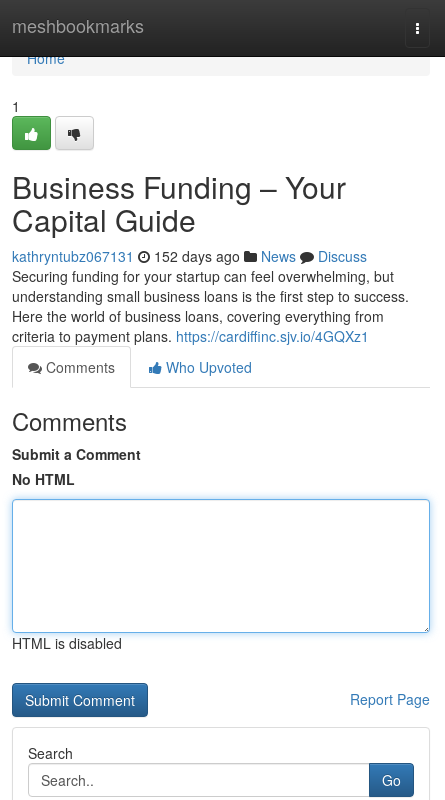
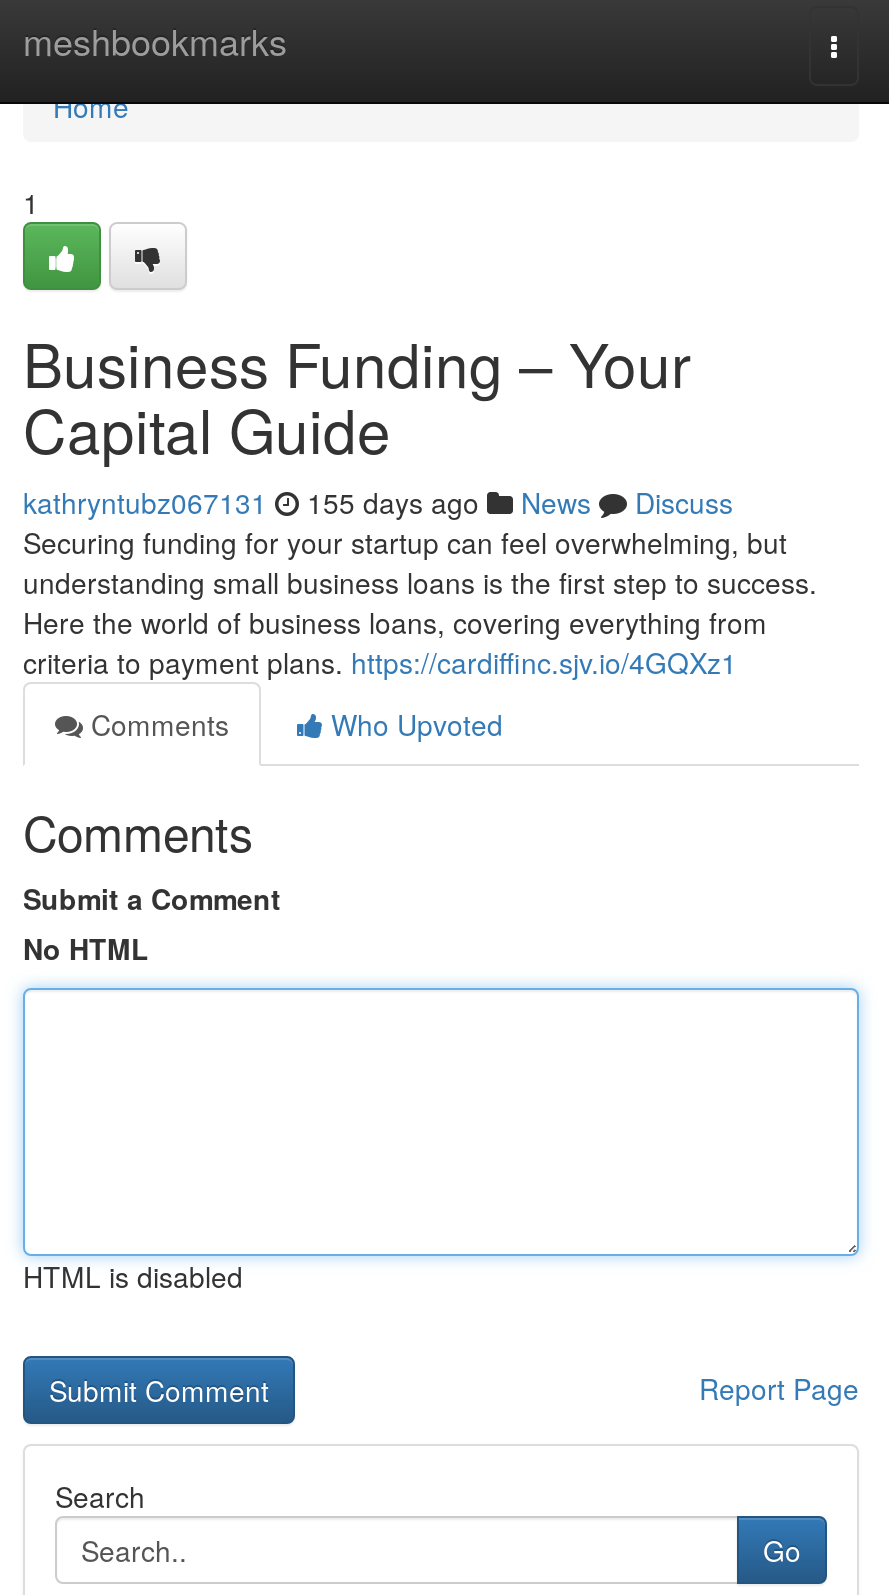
[12,246,367,266] kathryntubz067131 152 days ago News Discuss -> [23,482,733,522] kathryntubz067131 155 days ago News Discuss

